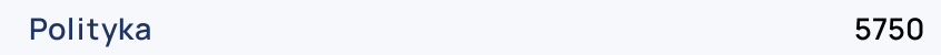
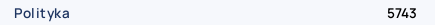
[854,8,925,48] 5750 -> [387,4,417,22] 5743

